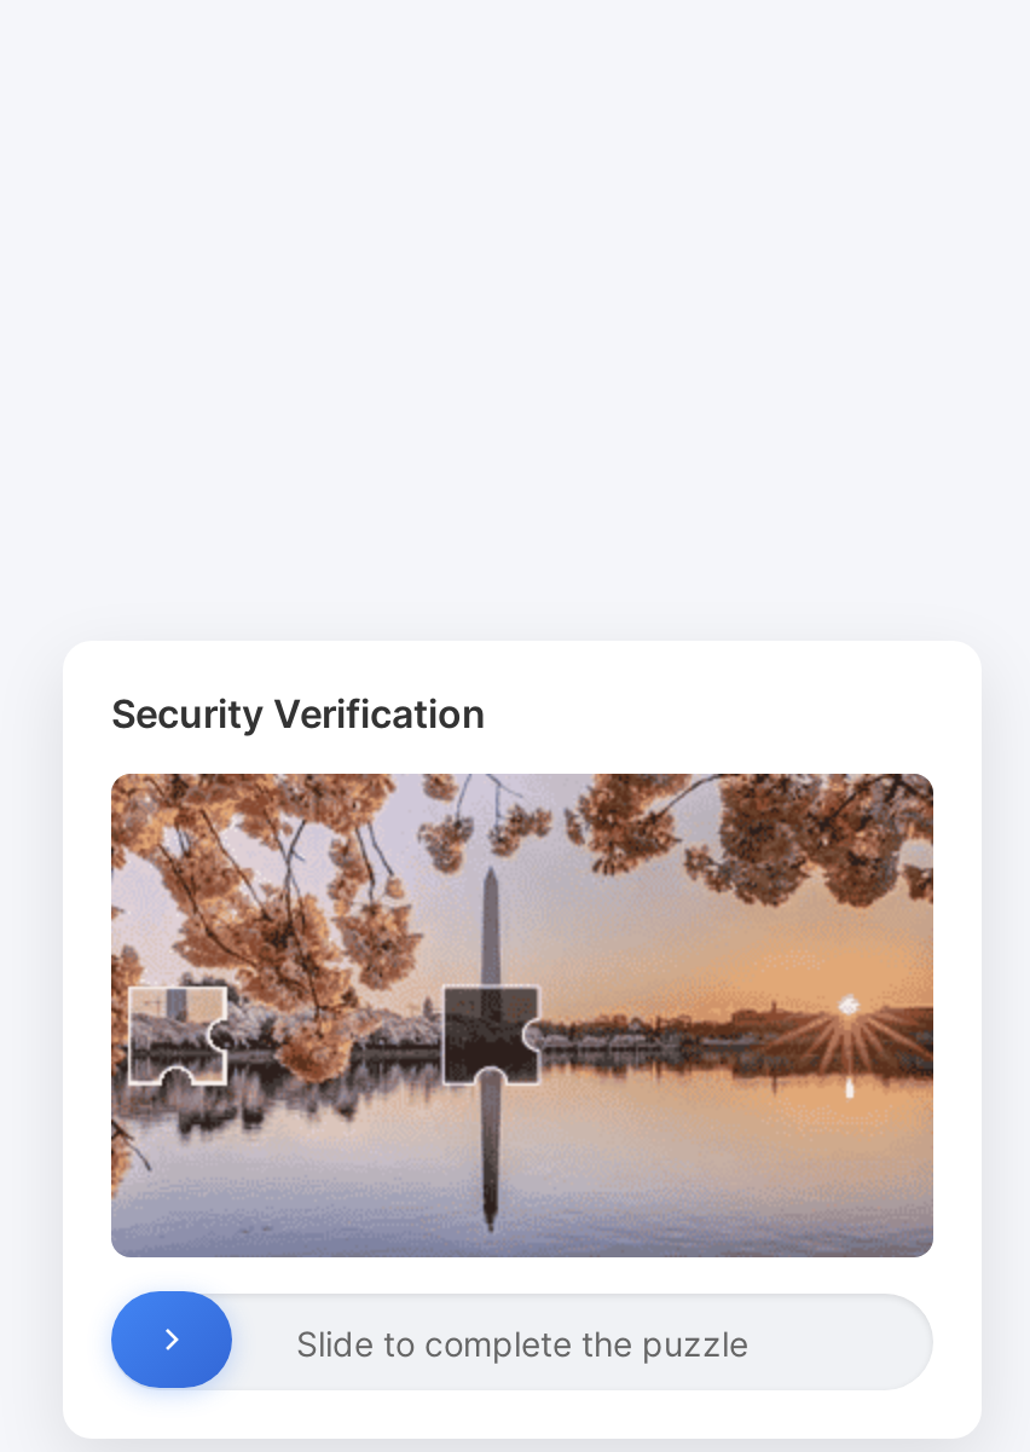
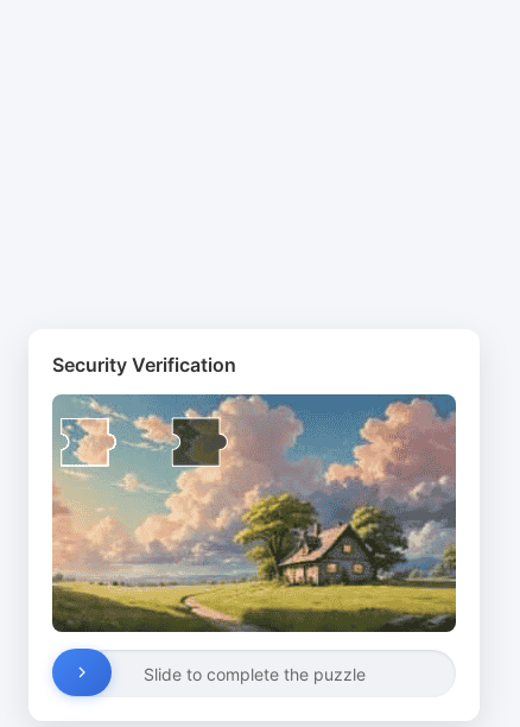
[109,771,936,1260] [image] -> [51,393,457,633] [image]

